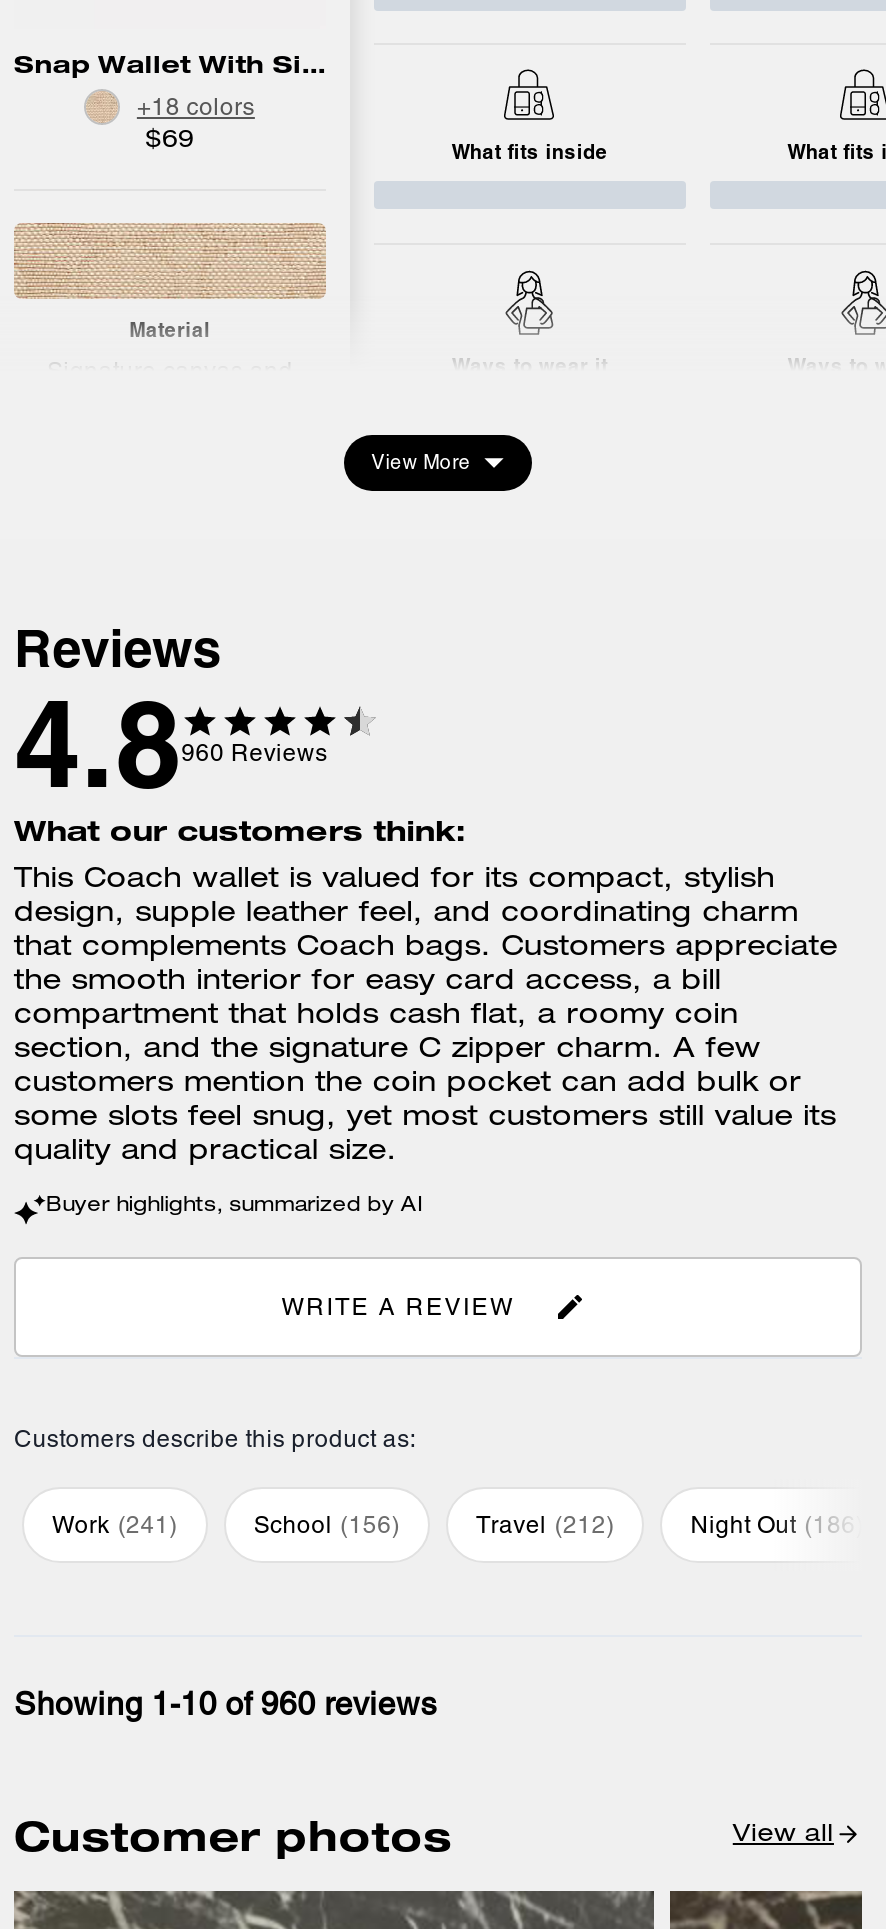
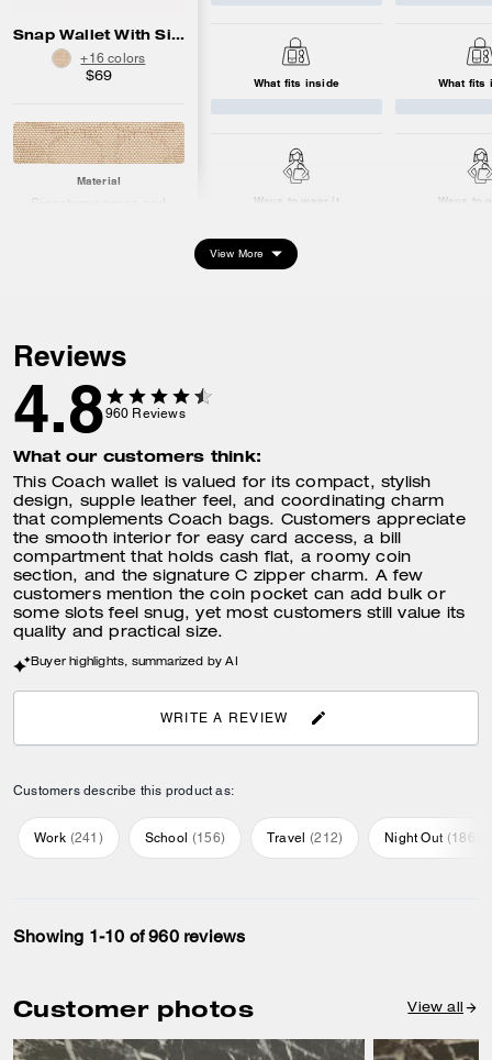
[137,94,255,122] +18 colors -> [81,51,145,66] +16 colors

